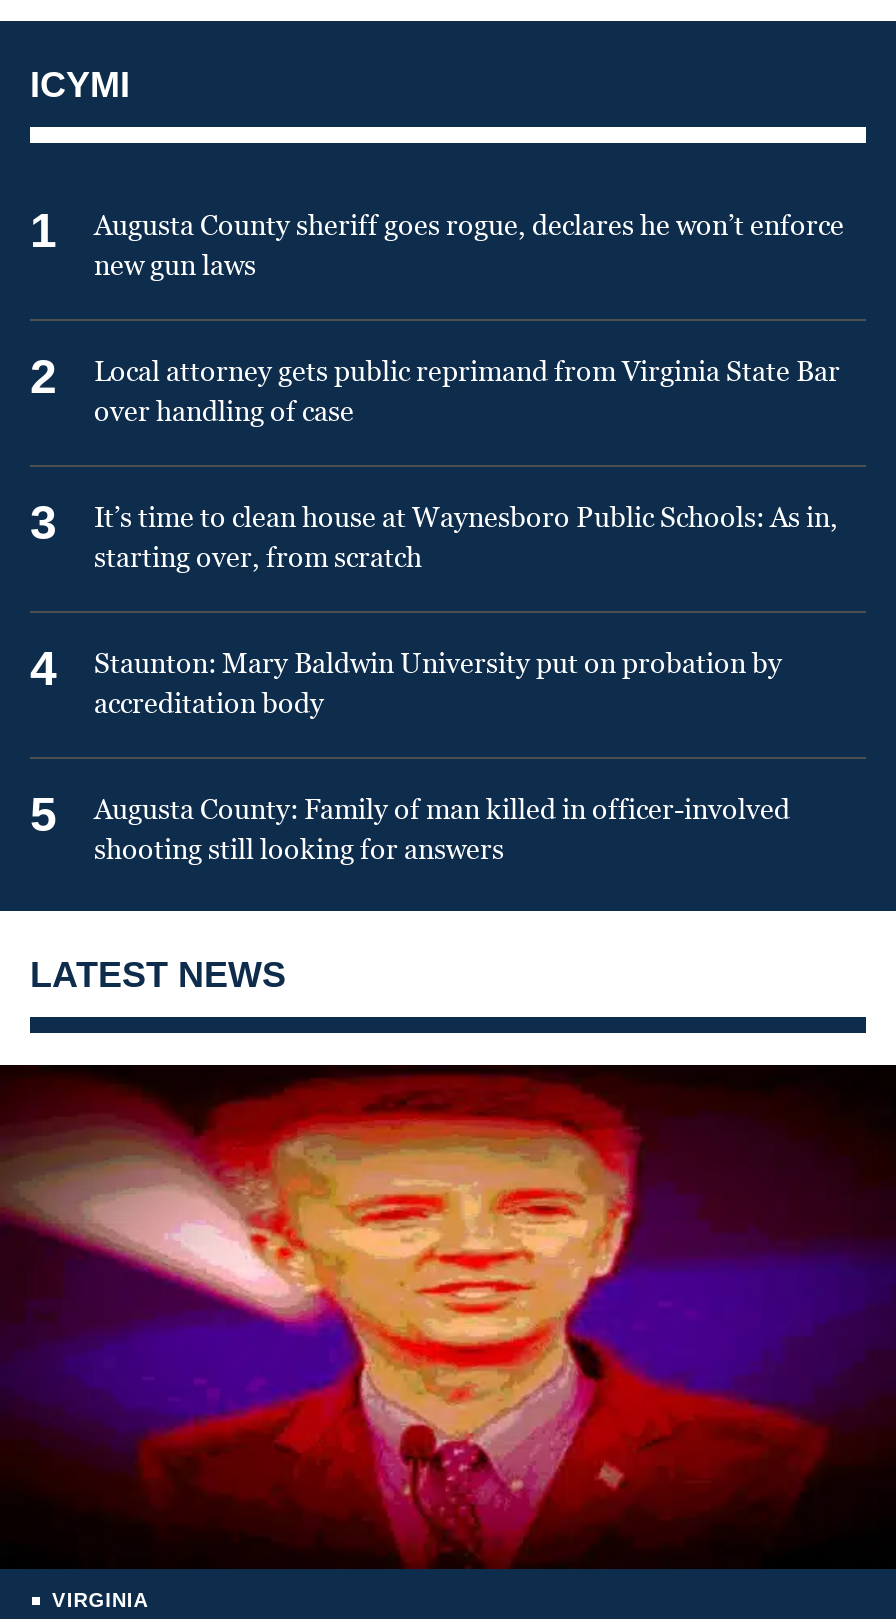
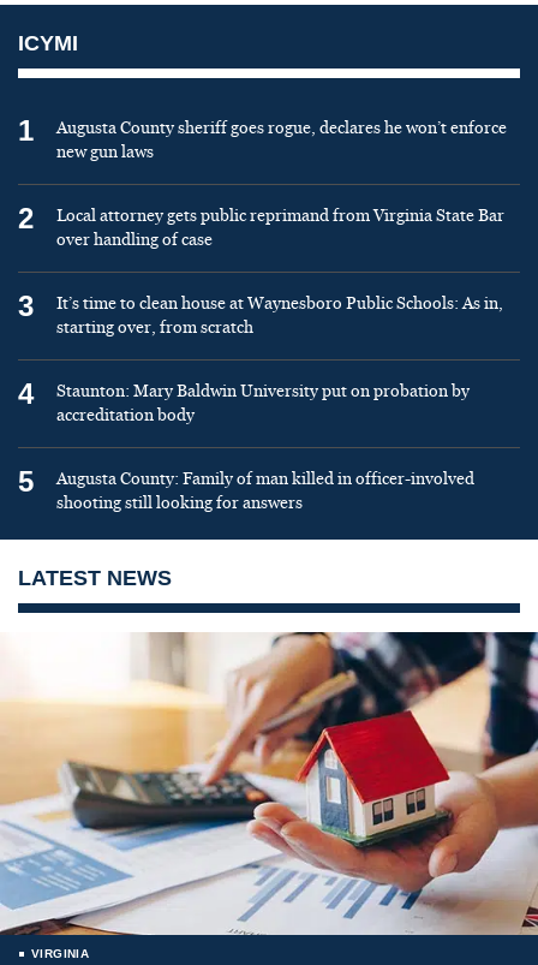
[6,1063,890,1571] [image] -> [4,631,534,936] [image]

